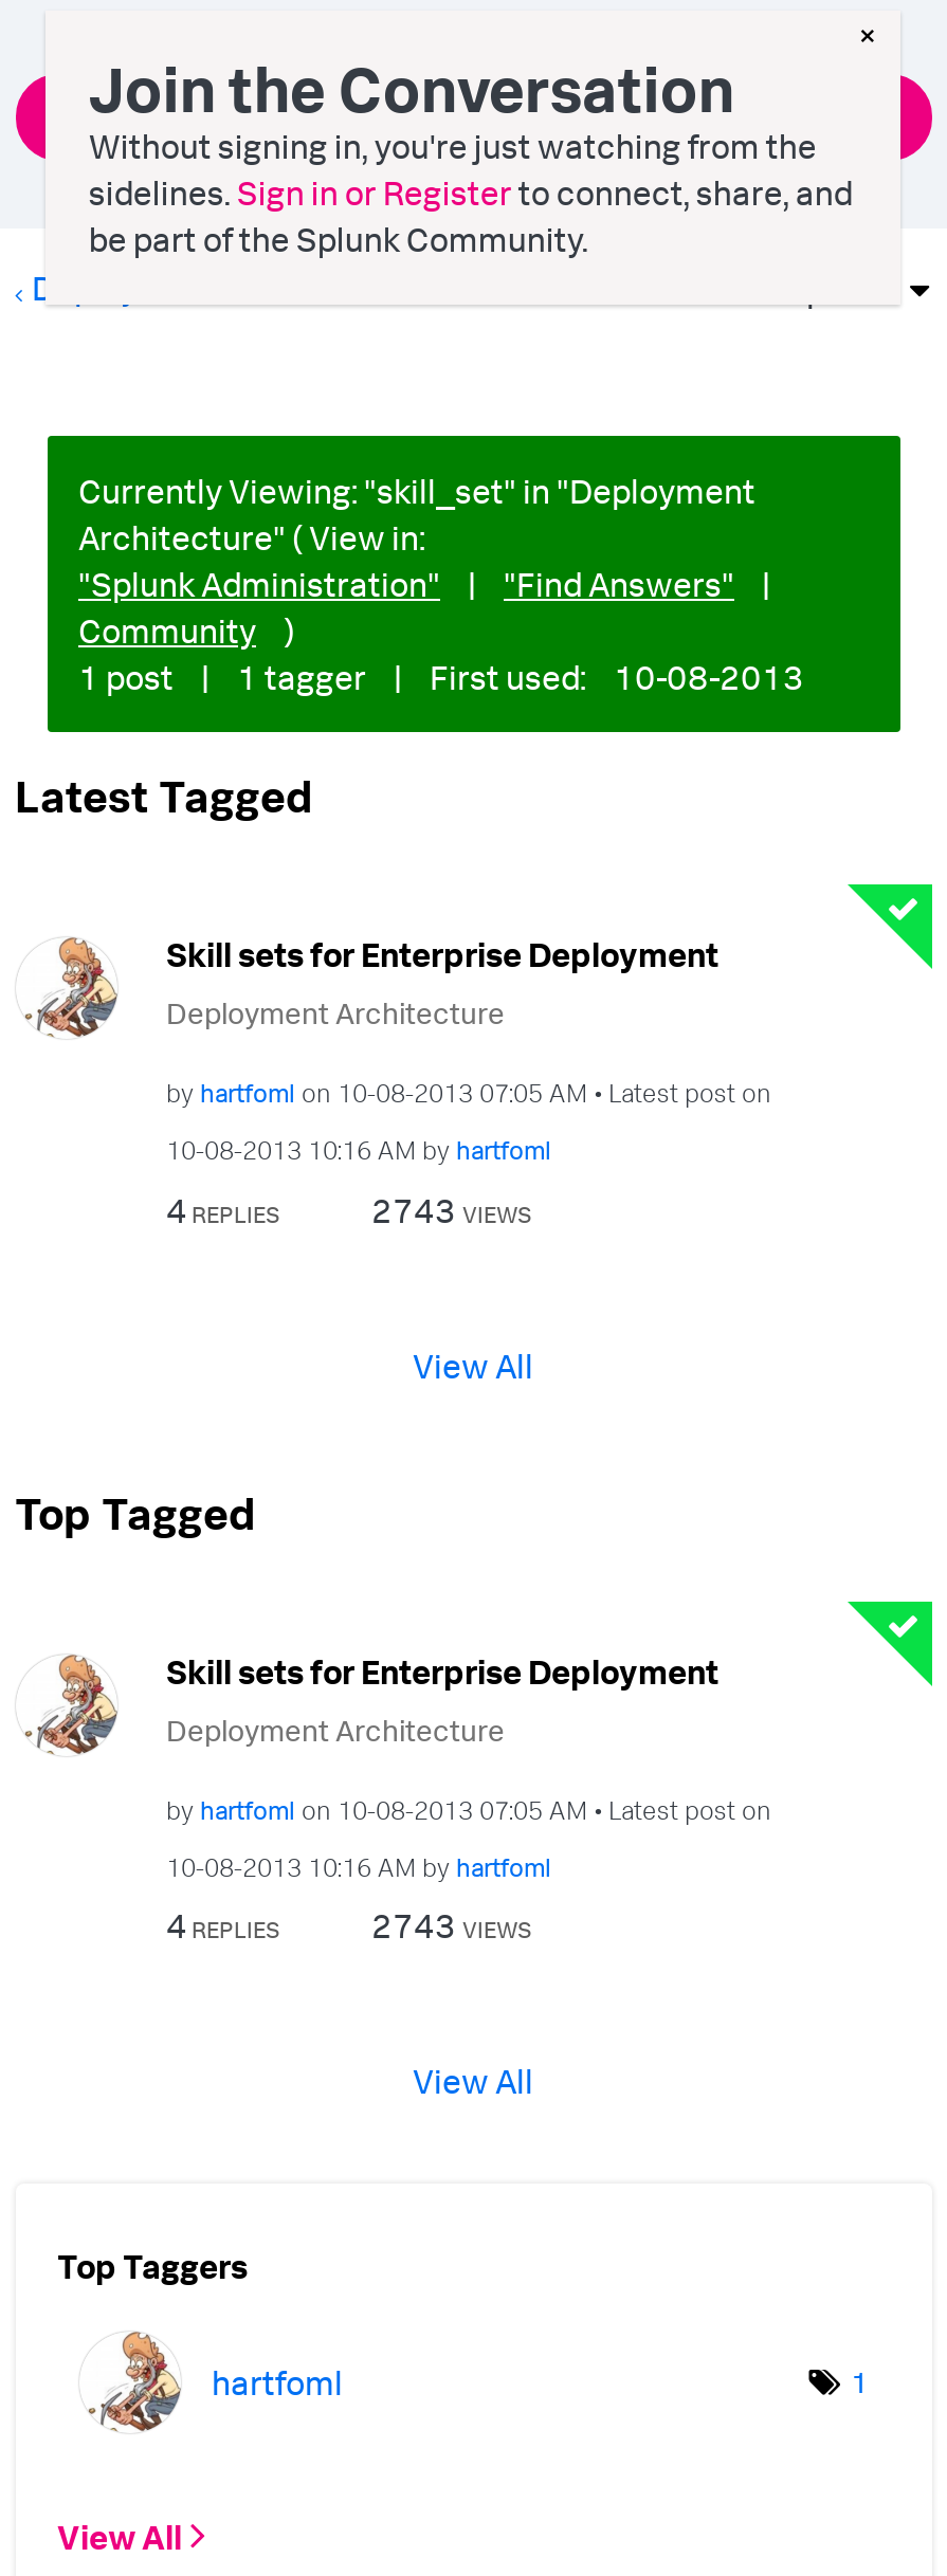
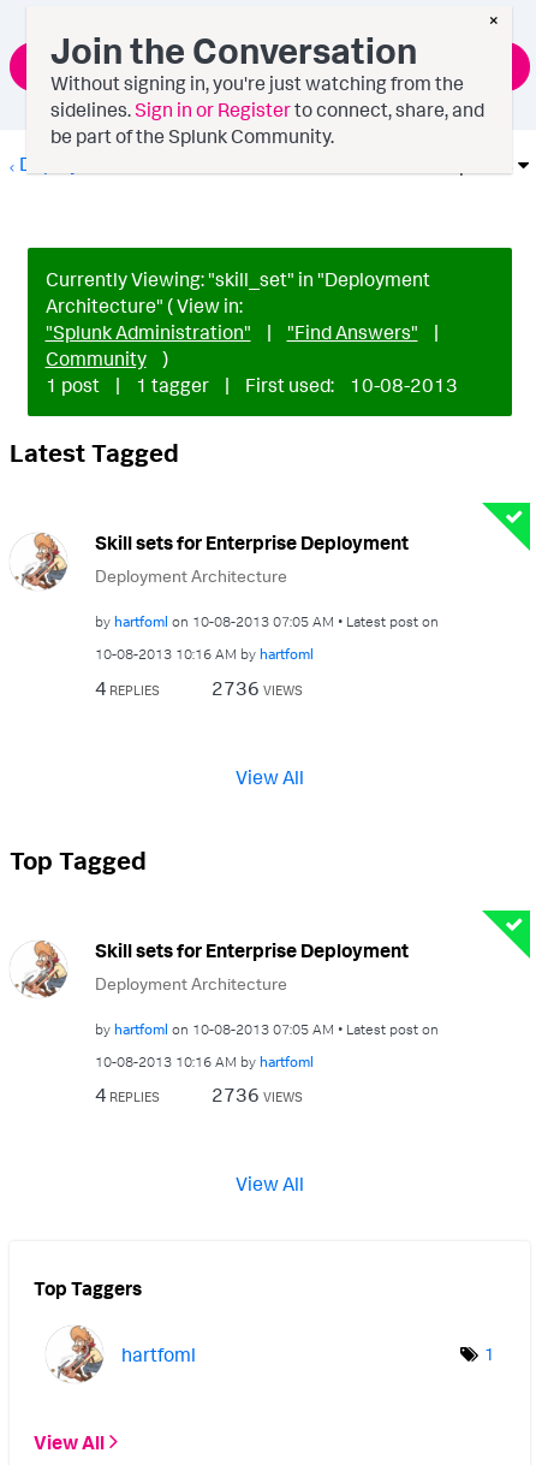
[371,1188,532,1230] 2743 VIEWS -> [212,675,303,699] 2736 VIEWS
[371,1904,532,1947] 2743 VIEWS -> [212,1083,303,1107] 2736 VIEWS

